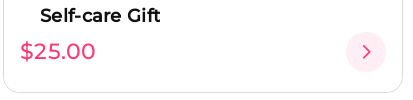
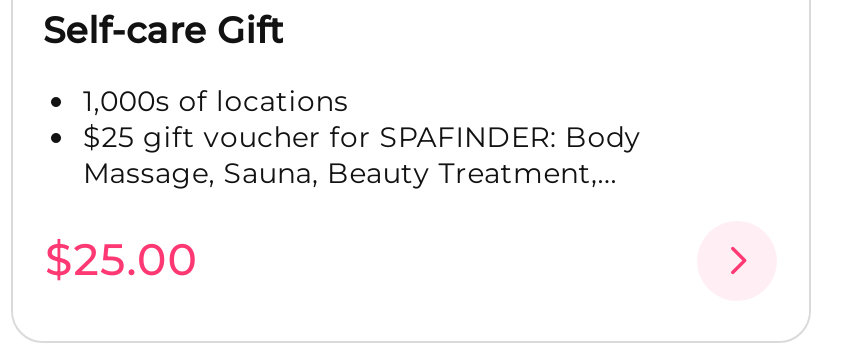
none -> [83,83,641,191] 1,000s of locations | $25 gift voucher for SPAFINDER: Body | Massage, Sauna, Beauty Treatment,...

